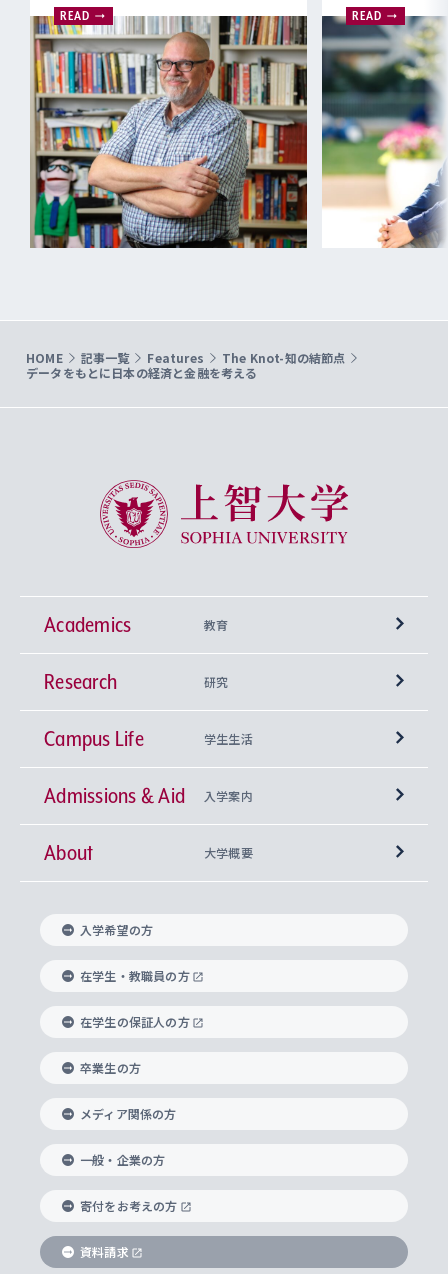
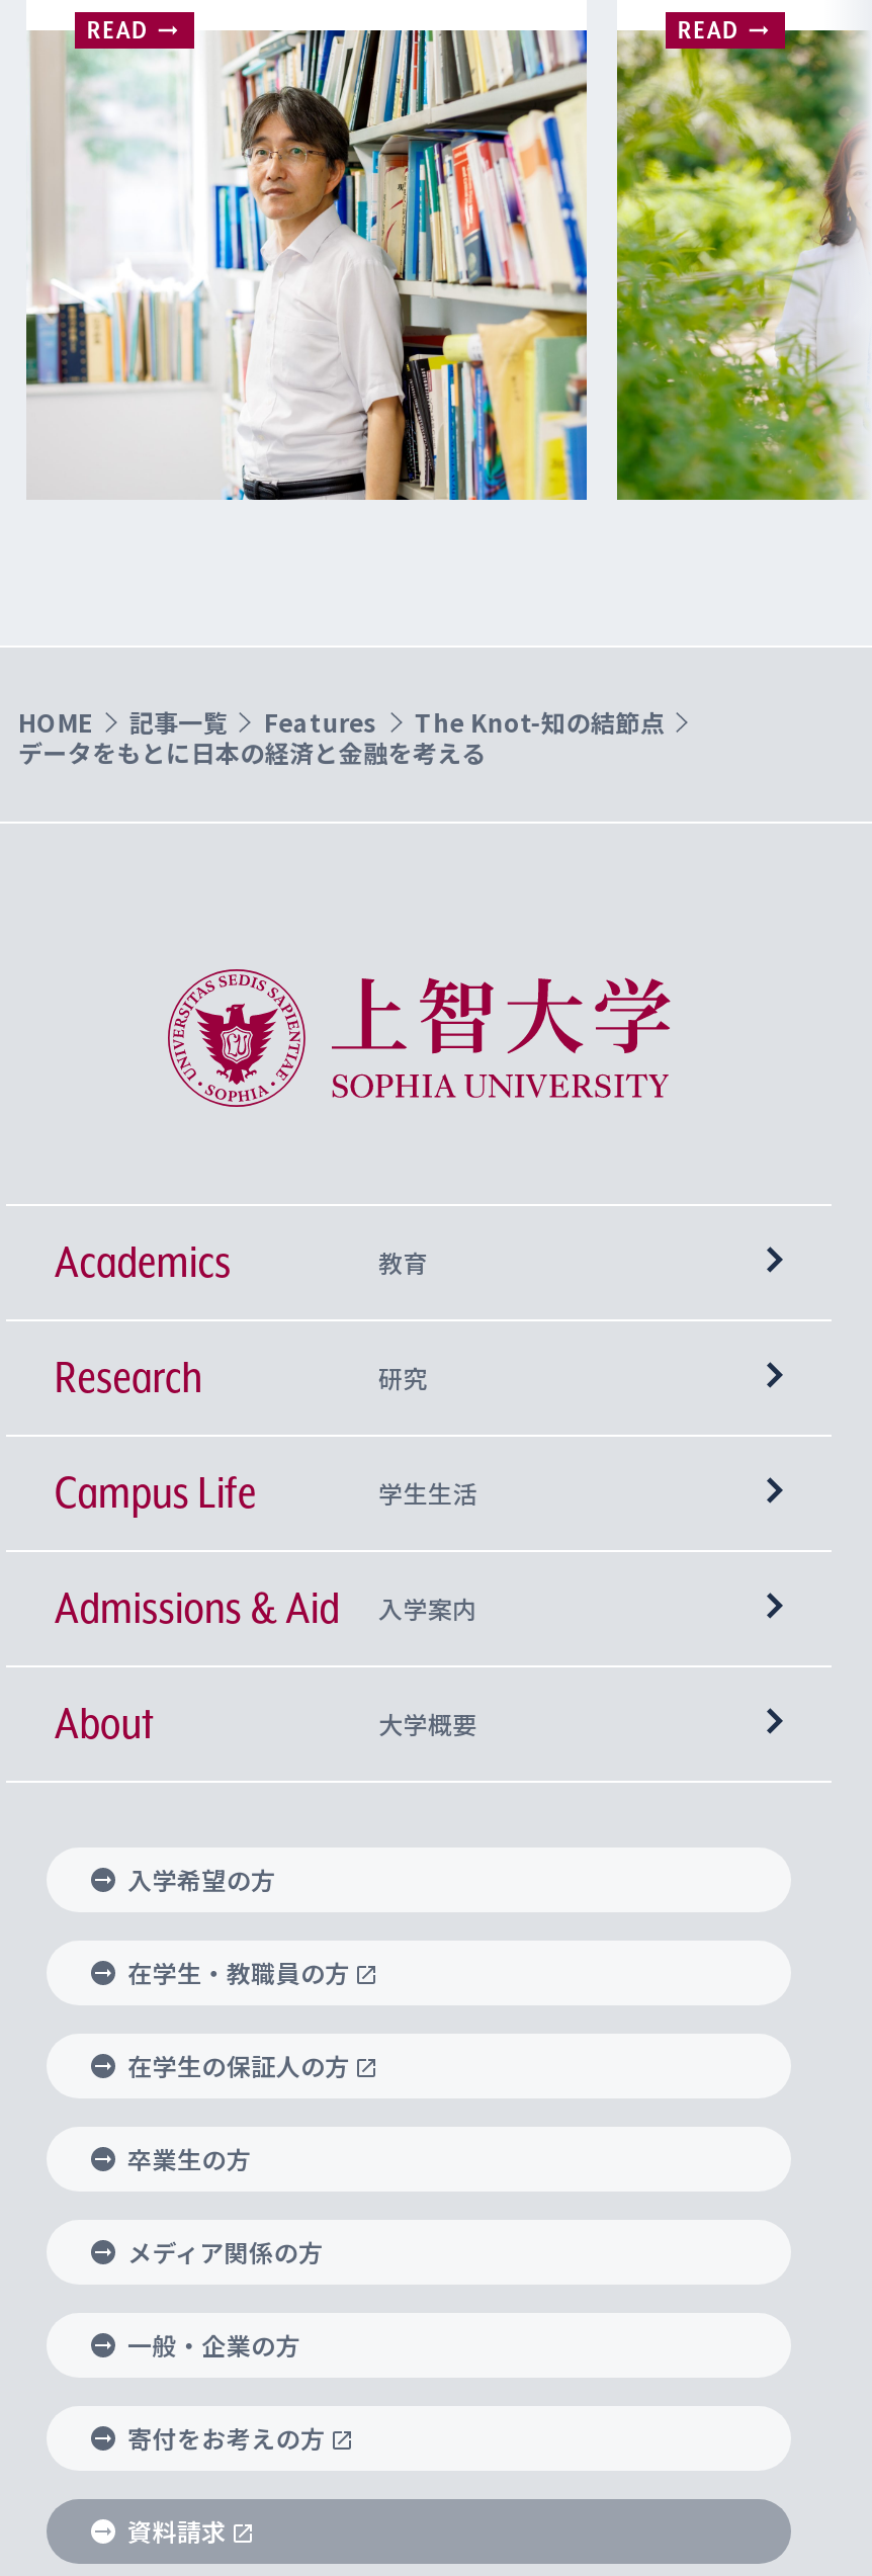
[30,15,308,249] [image] -> [24,28,589,502] [image]
[321,15,444,248] [image] -> [615,28,862,502] [image]

